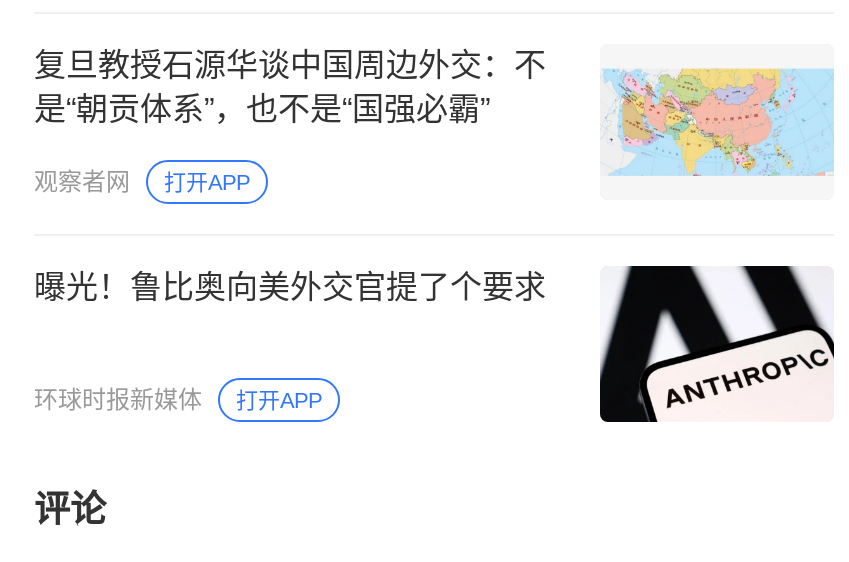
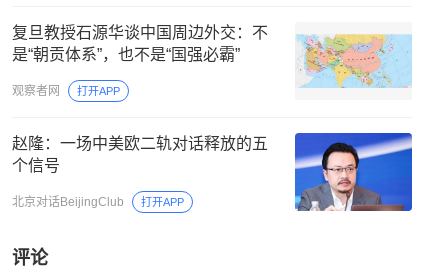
[34,264,836,424] [image] | 曝光！鲁比奥向美外交官提了个要求 -> [12,132,413,213] [image] | 赵隆：一场中美欧二轨对话释放的五 | 个信号
[34,386,202,414] 环球时报新媒体 -> [12,195,124,209] 北京对话BeijingClub

